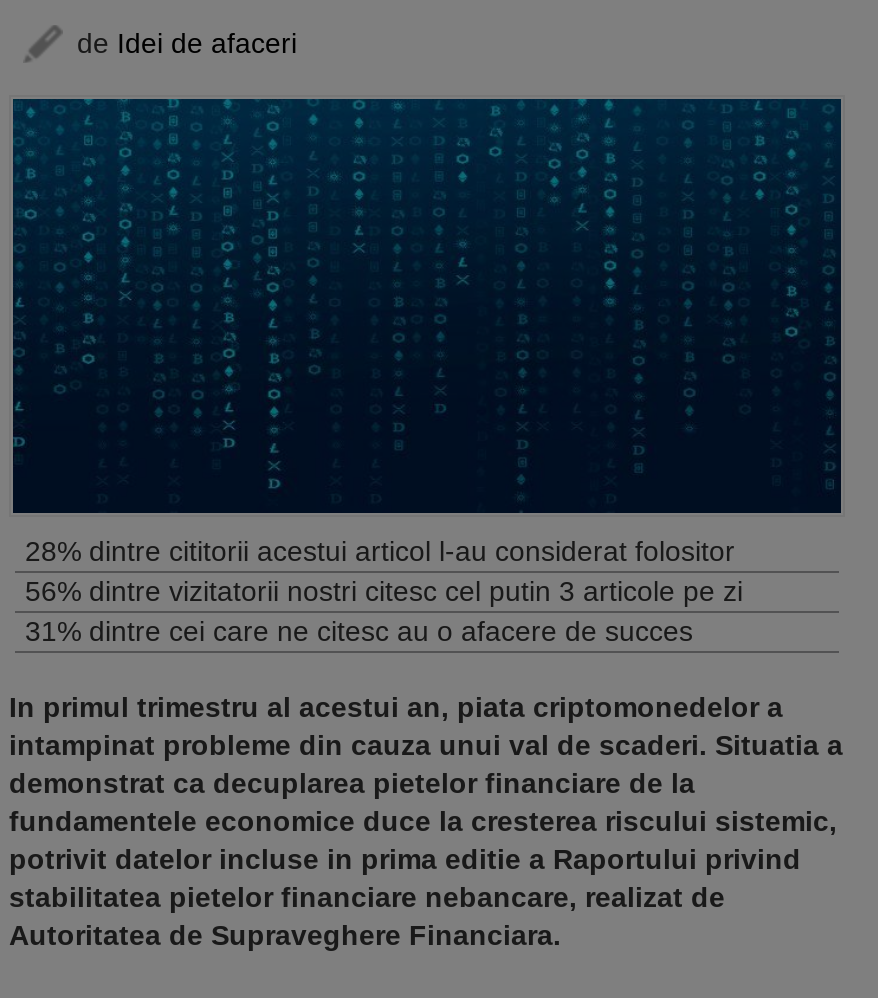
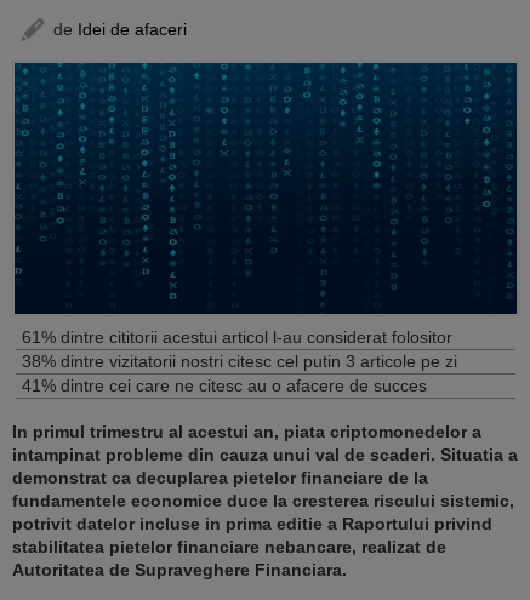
[25,535,735,567] 28% dintre cititorii acestui articol l-au considerat folositor -> [22,327,452,346] 61% dintre cititorii acestui articol l-au considerat folositor
[25,575,743,607] 56% dintre vizitatorii nostri citesc cel putin 3 articole pe zi -> [22,351,457,371] 38% dintre vizitatorii nostri citesc cel putin 3 articole pe zi
[25,615,693,647] 31% dintre cei care ne citesc au o afacere de succes -> [22,376,427,395] 41% dintre cei care ne citesc au o afacere de succes

